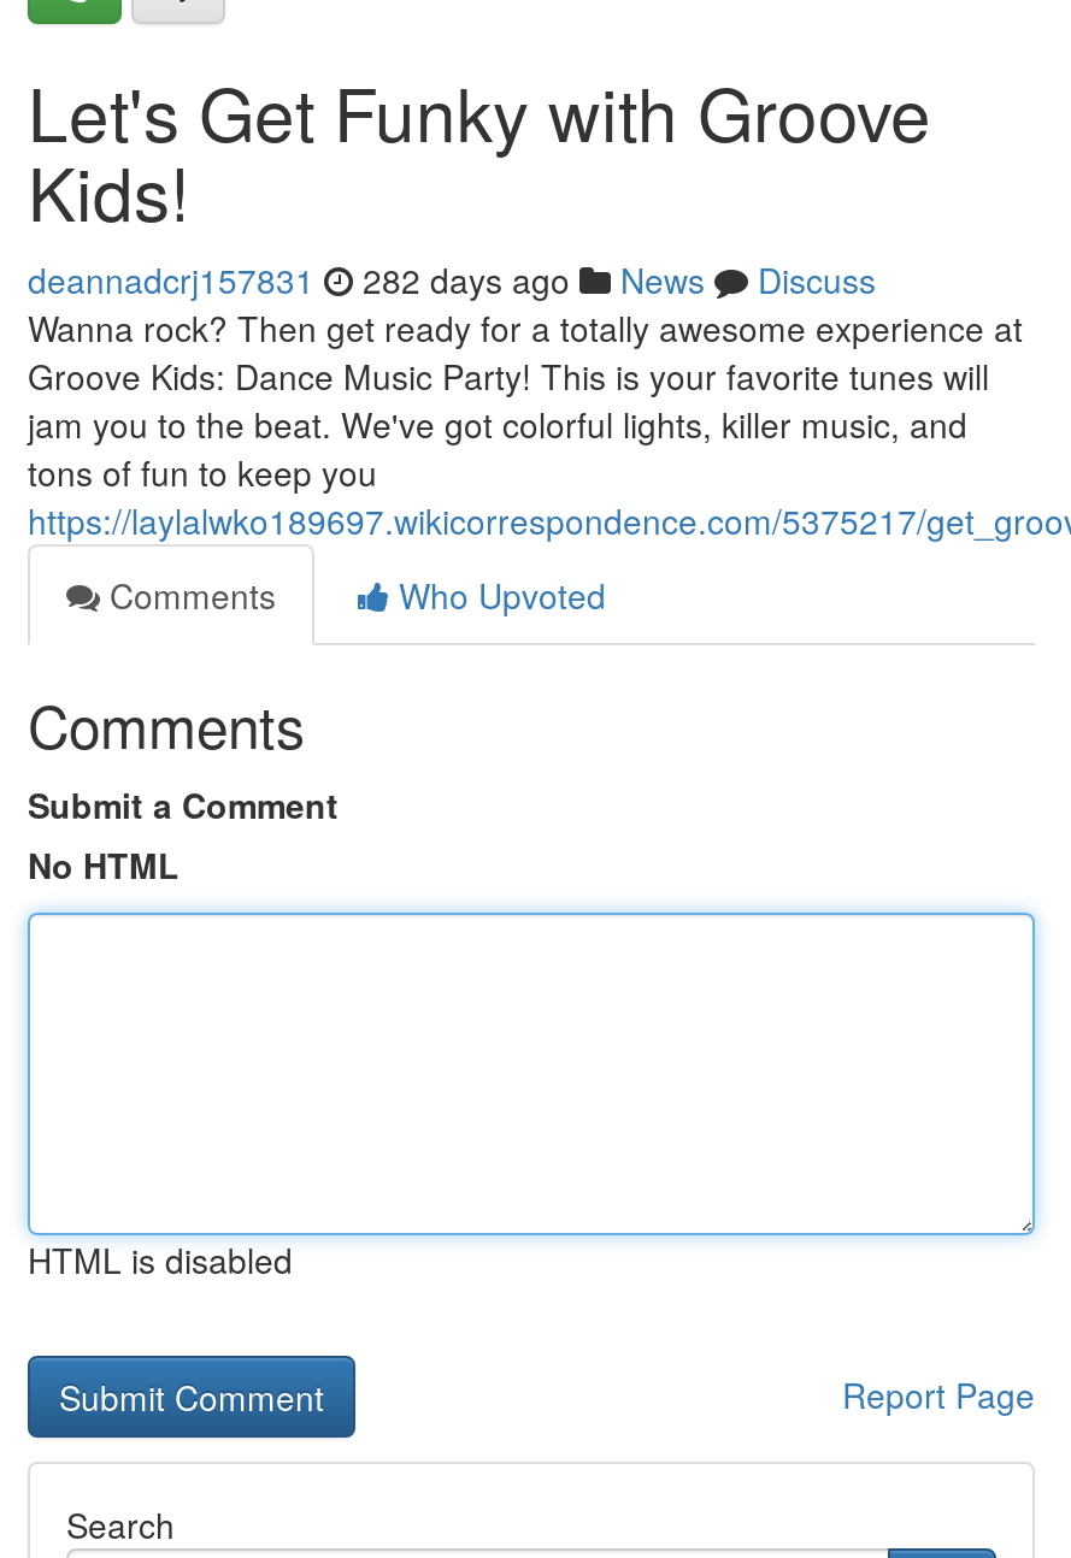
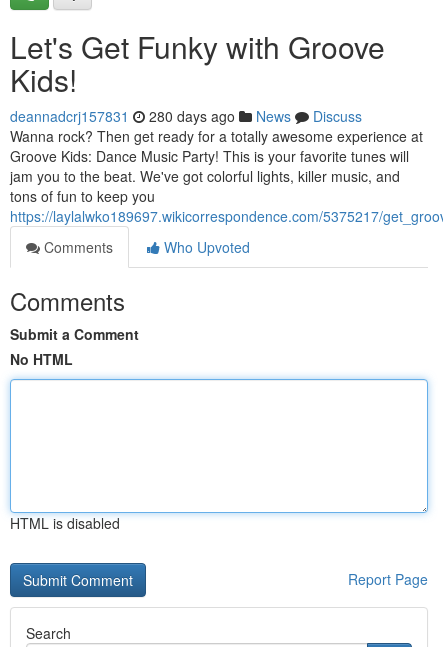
[28,255,876,303] deannadcrj157831 282 days ago News Discuss -> [10,106,362,126] deannadcrj157831 280 days ago News Discuss

